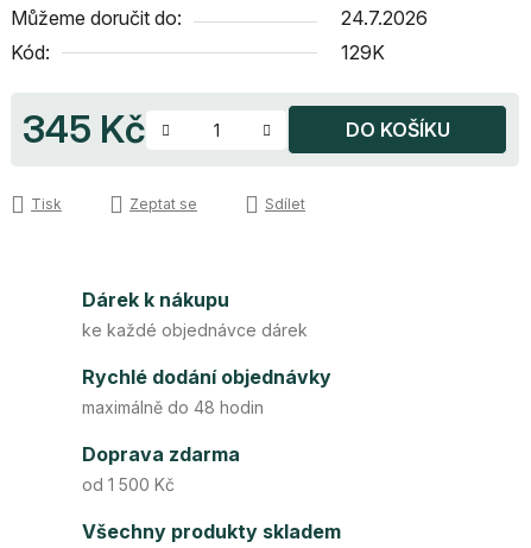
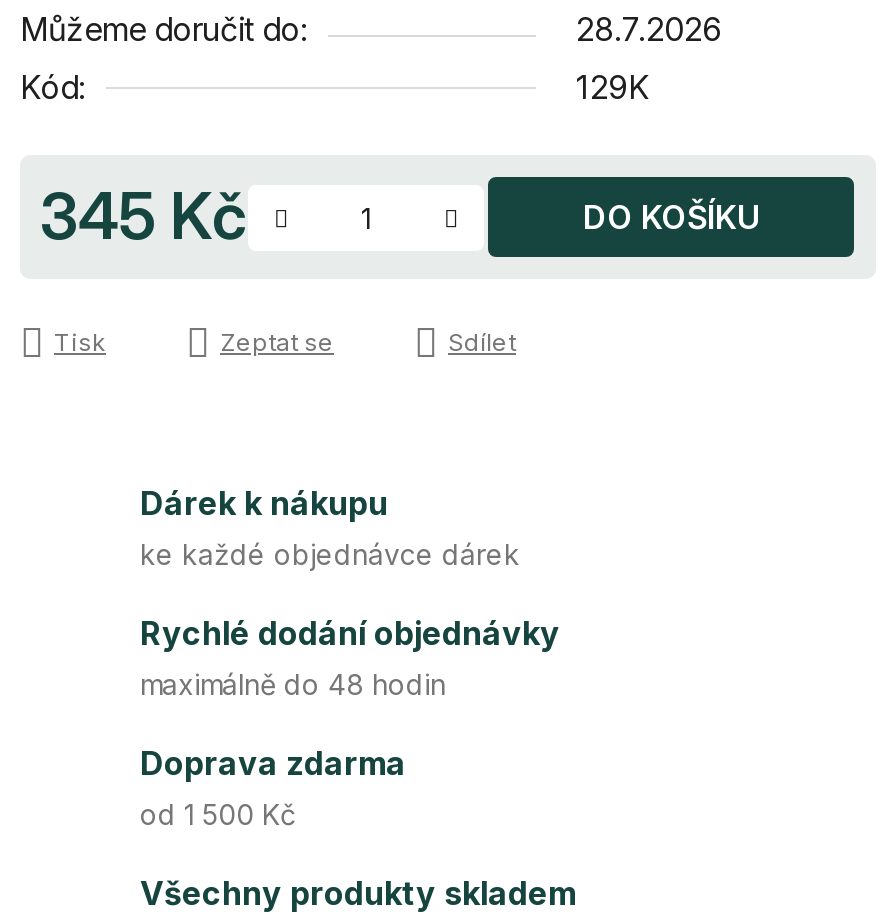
[341,6,428,30] 24.7.2026 -> [576,10,722,50] 28.7.2026

